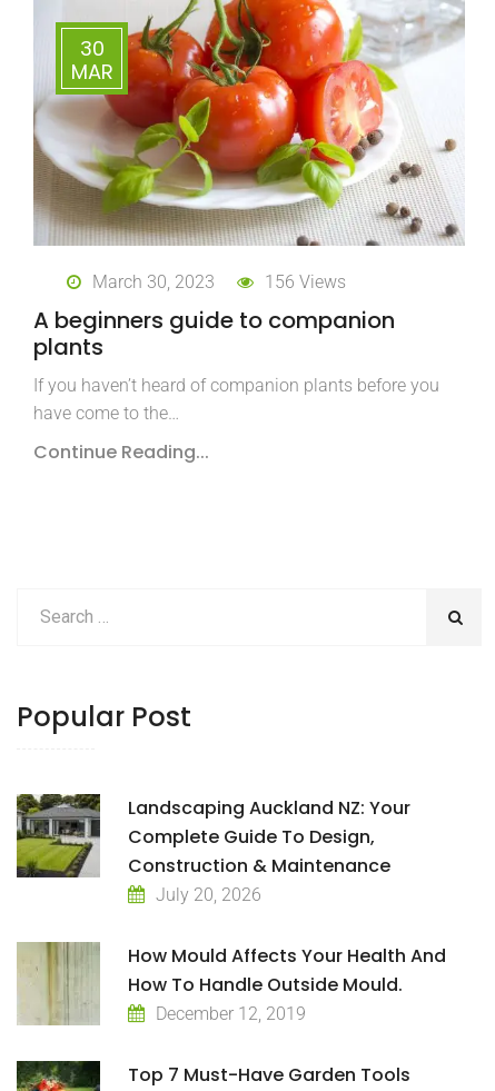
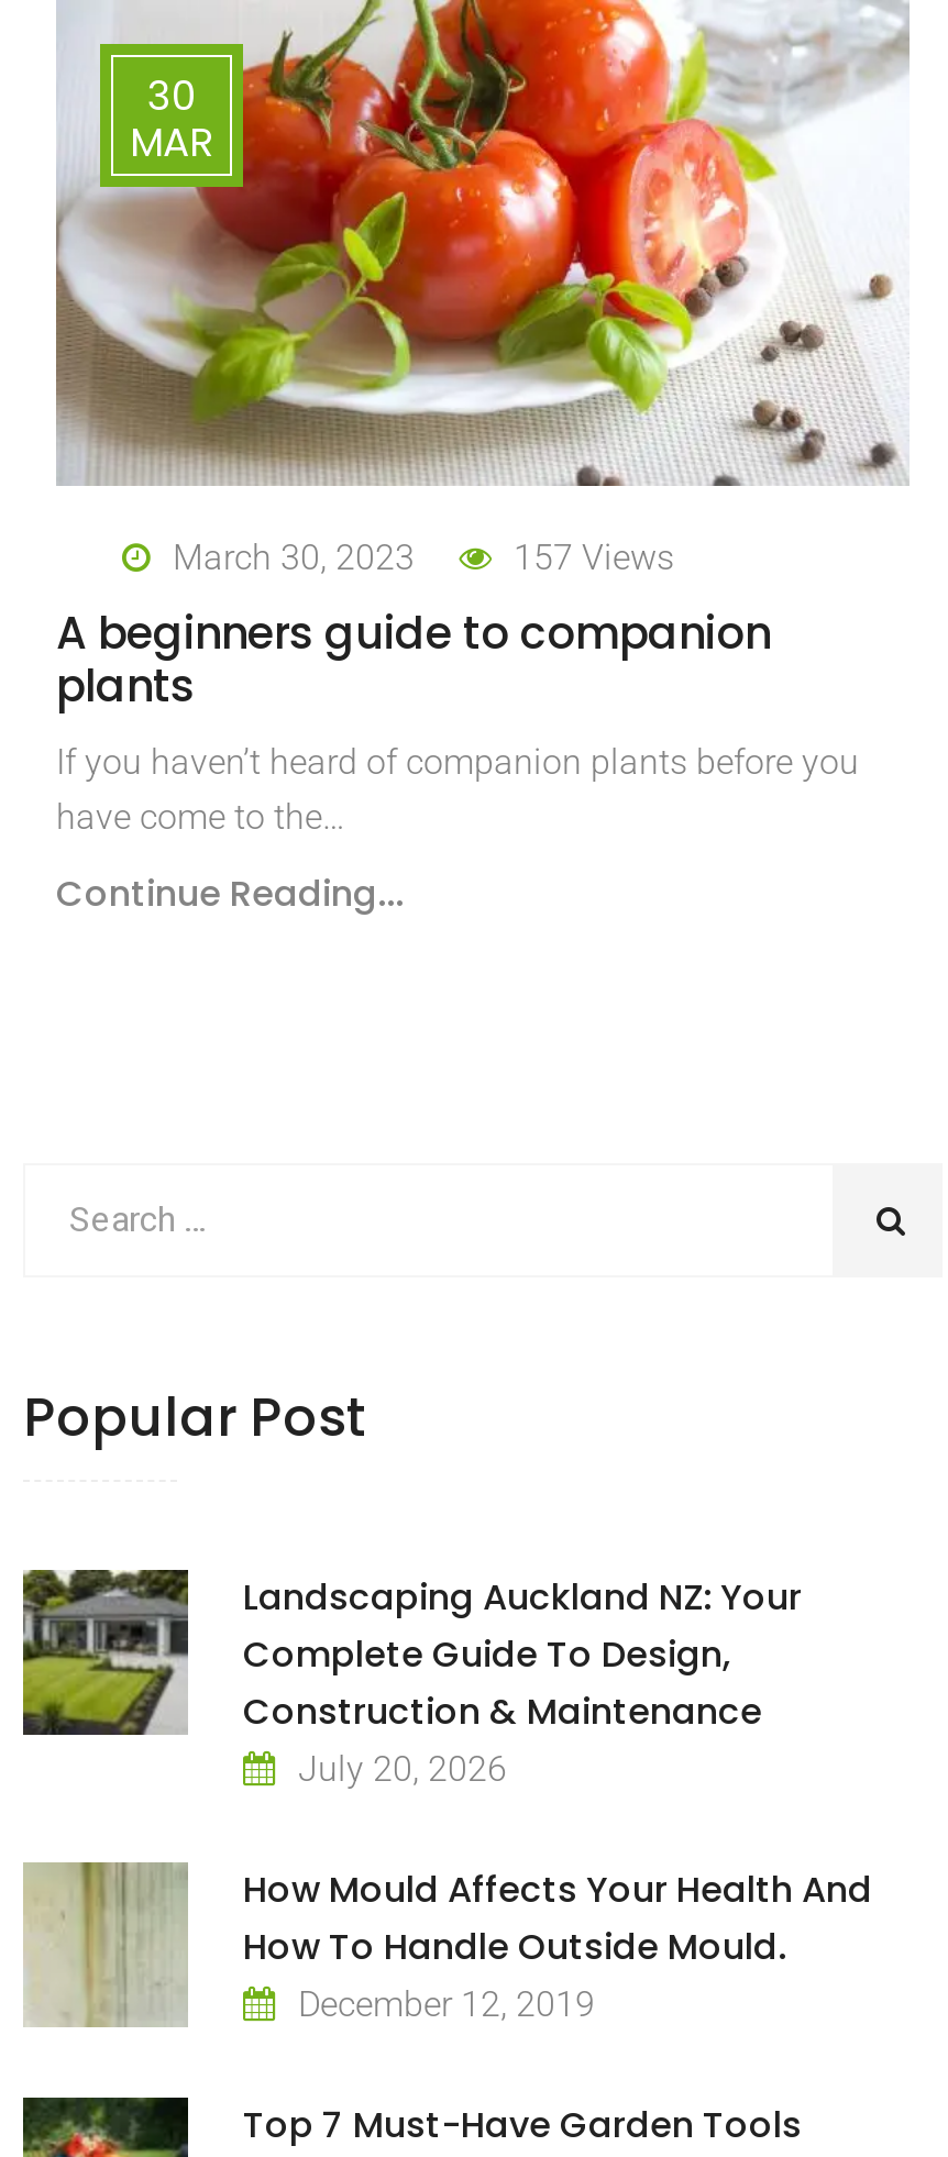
[265,271,346,292] 156 Views -> [514,536,674,577] 157 Views

